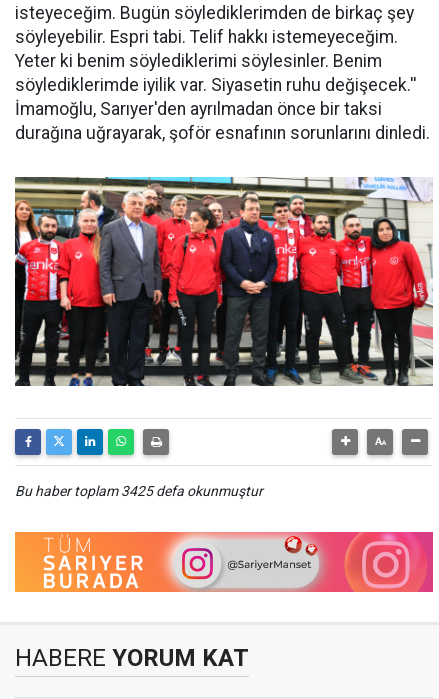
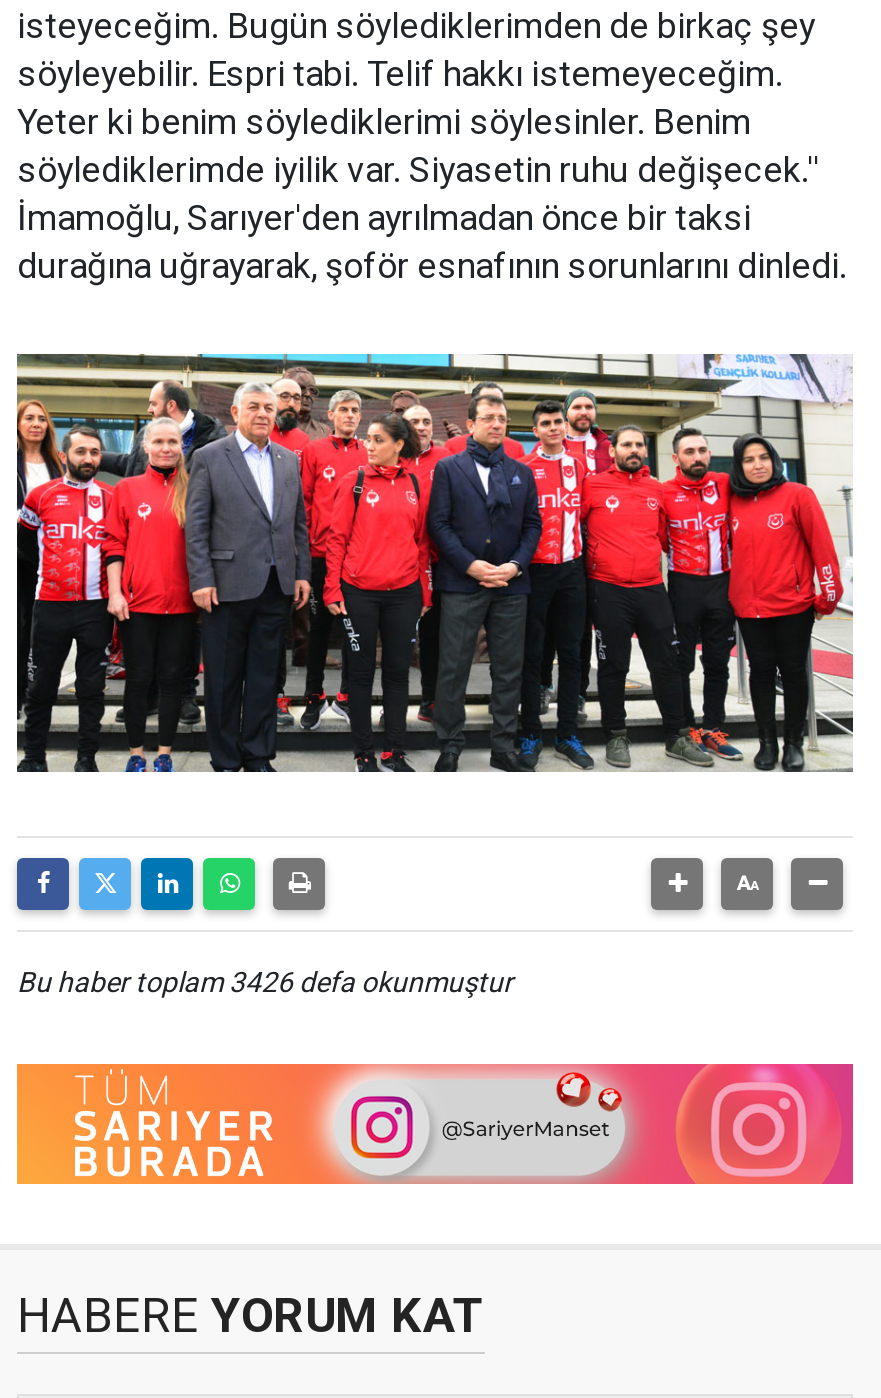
[15,482,263,498] Bu haber toplam 3425 defa okunmuştur -> [17,965,513,997] Bu haber toplam 3426 defa okunmuştur

